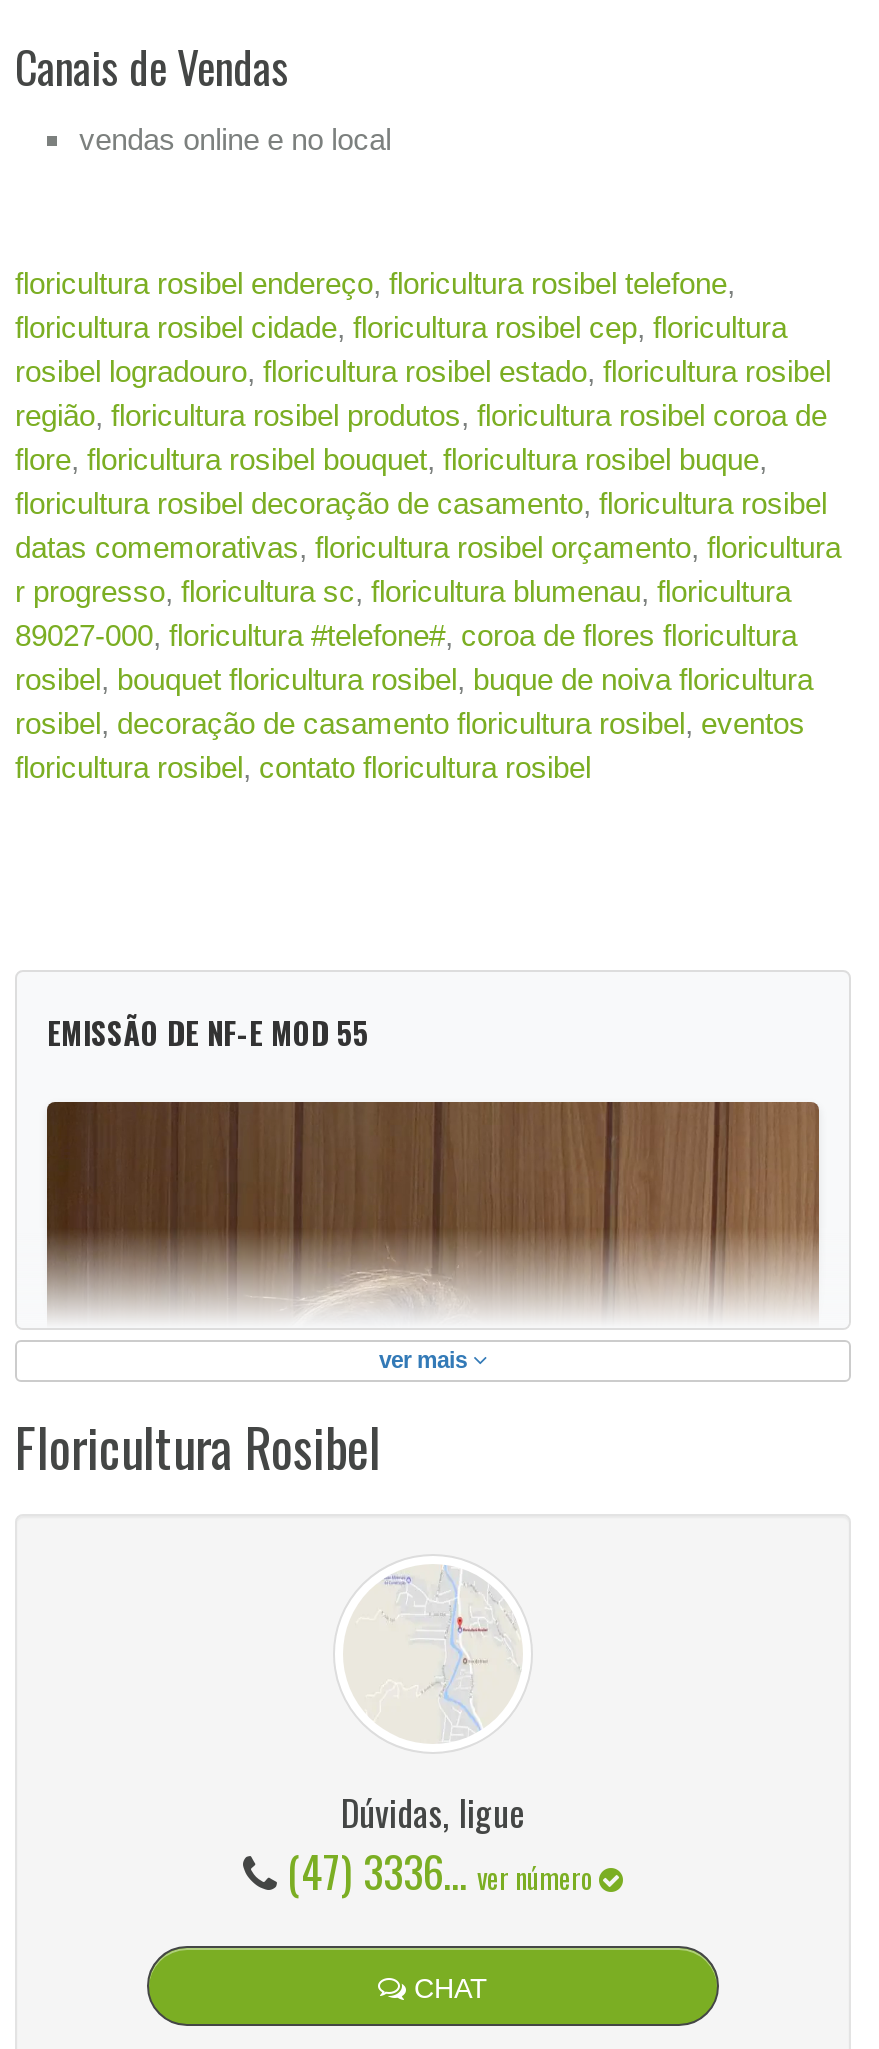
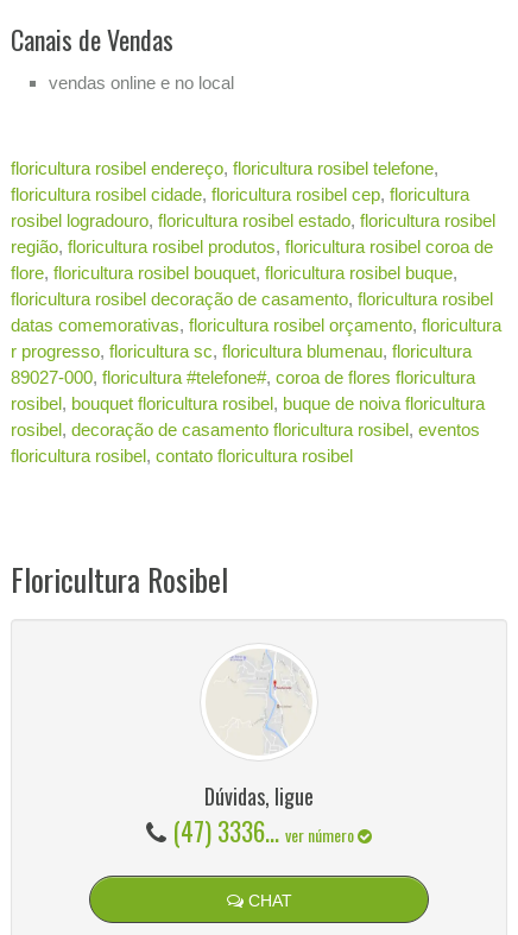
[47,1009,369,1053] EMISSÃO DE NF-E MOD 55 -> none
[45,1100,821,1373] [image] | ver mais -> none

